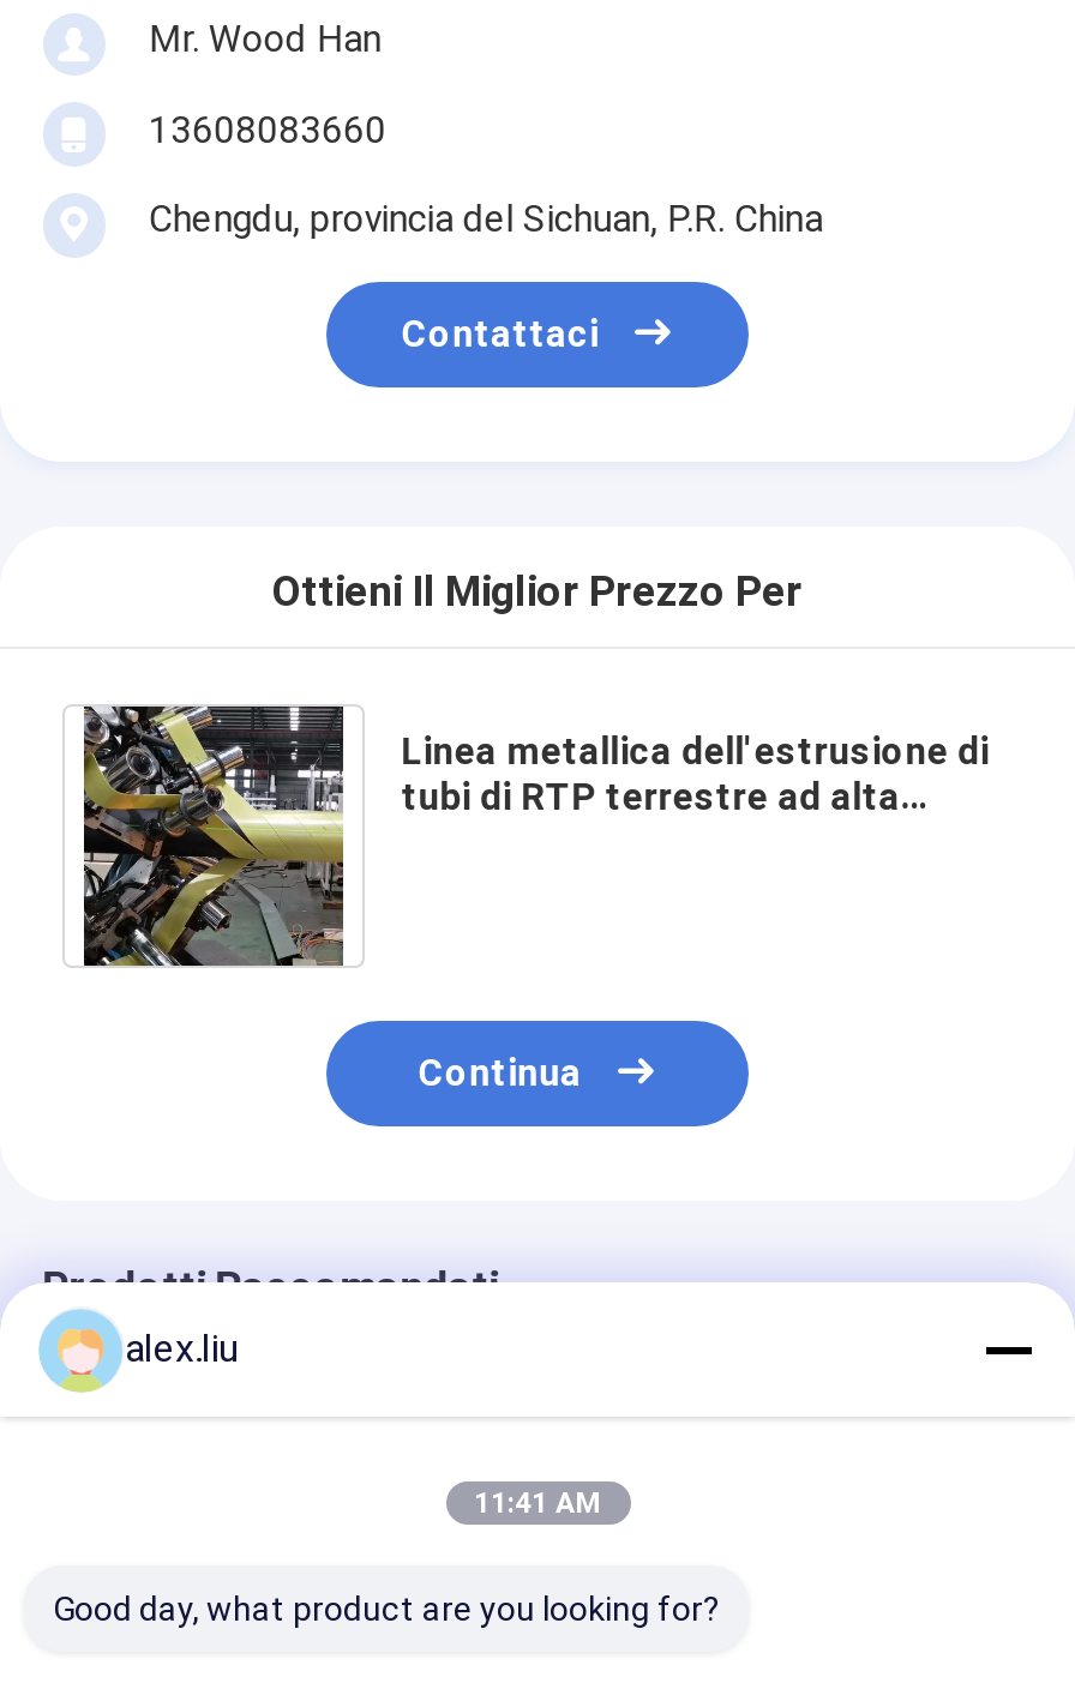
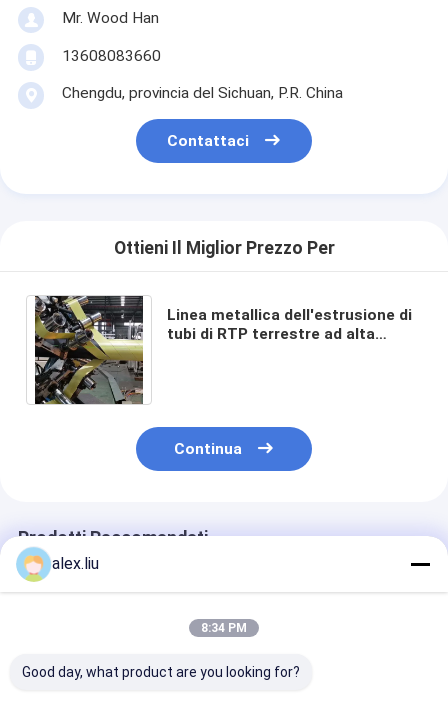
[474,1486,601,1520] 11:41 AM -> [201,621,247,635] 8:34 PM

